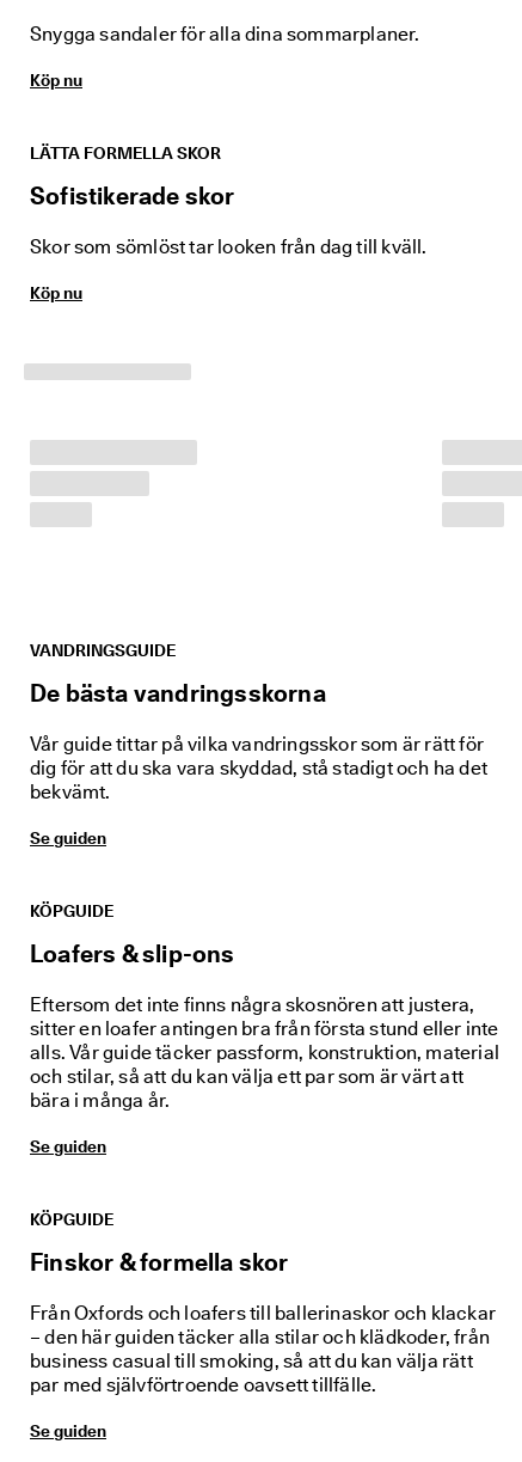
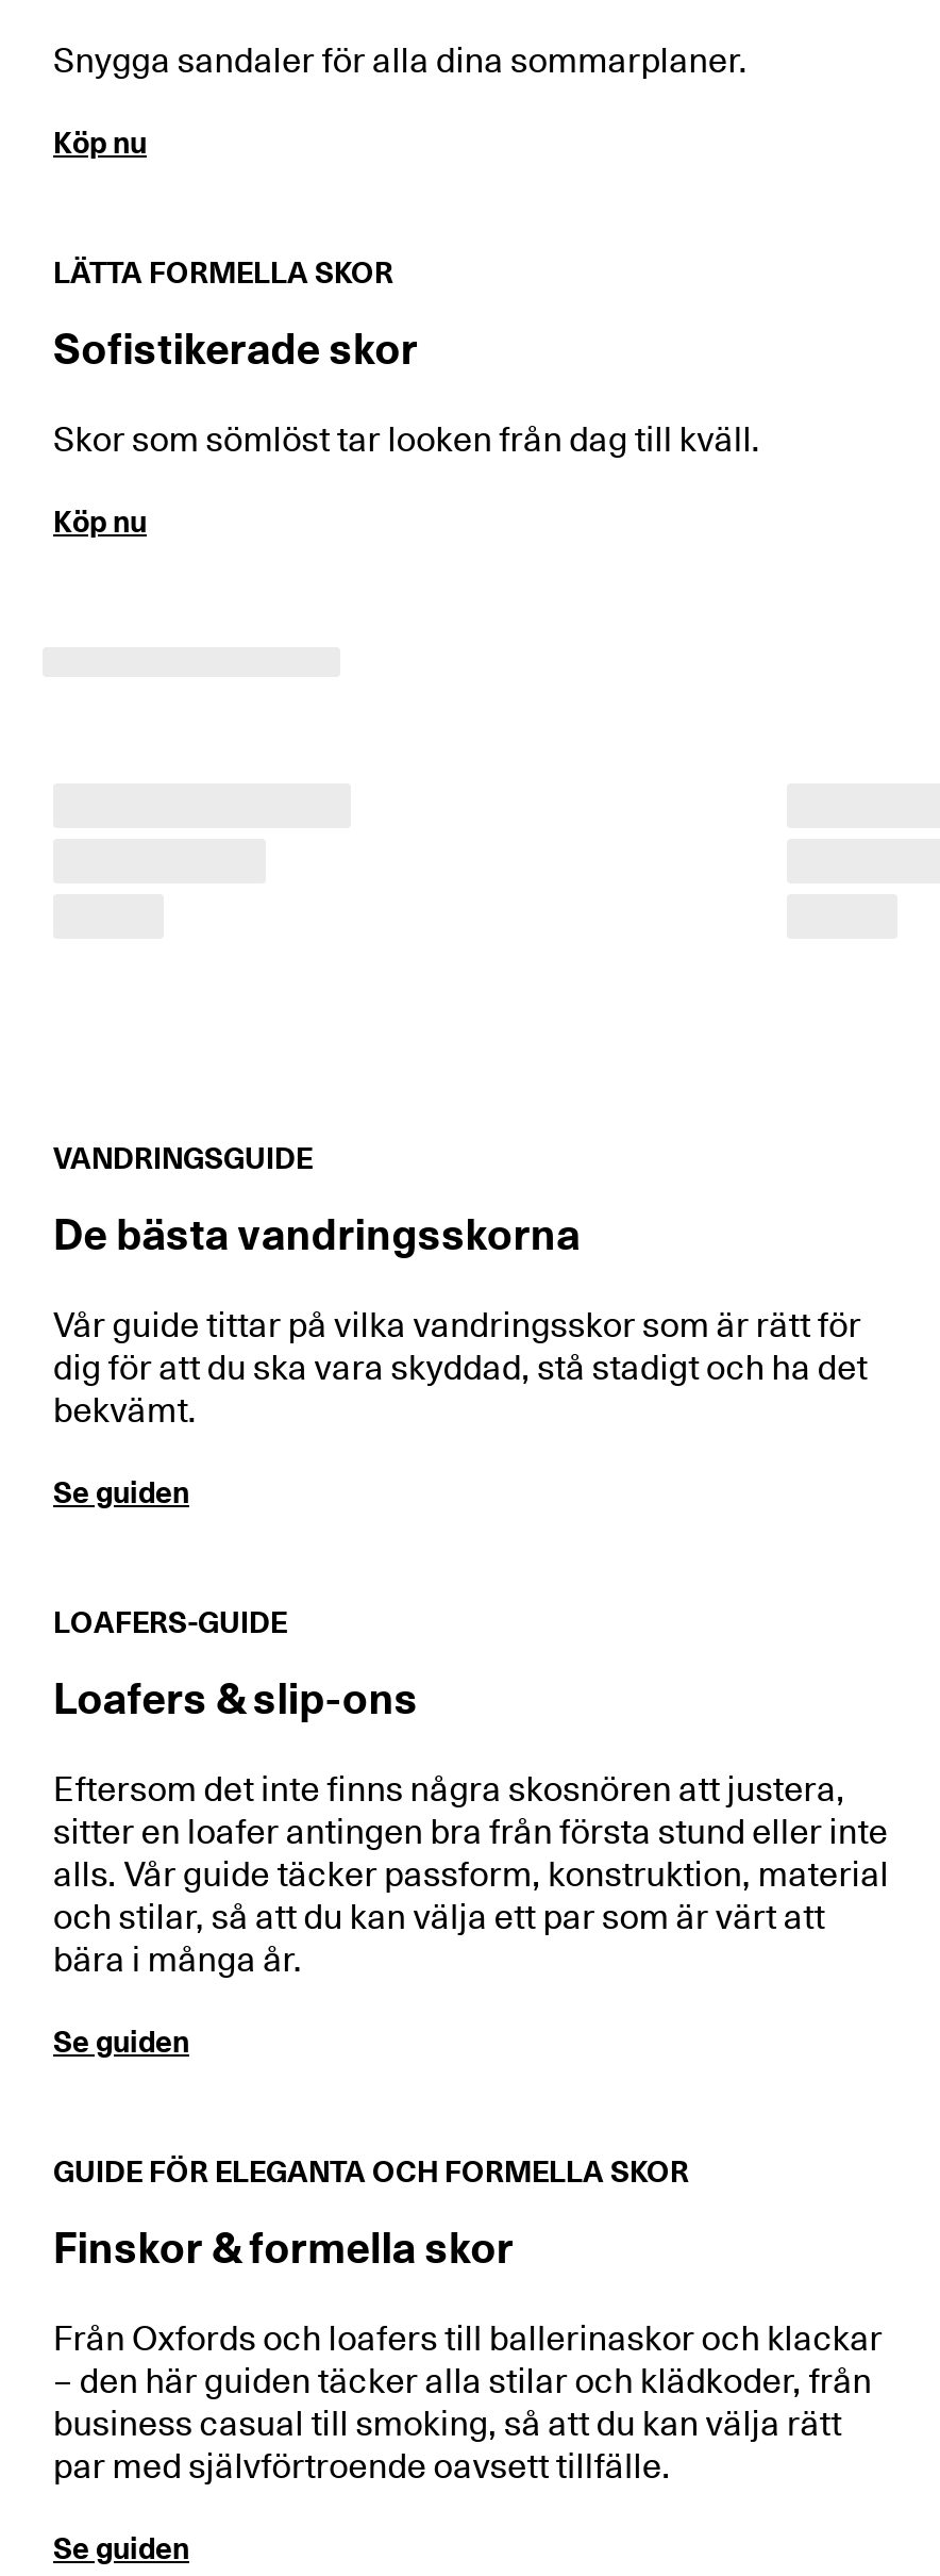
[30,901,113,920] KÖPGUIDE -> [53,1605,287,1639] LOAFERS-GUIDE
[30,1210,113,1229] KÖPGUIDE -> [53,2154,689,2189] GUIDE FÖR ELEGANTA OCH FORMELLA SKOR

